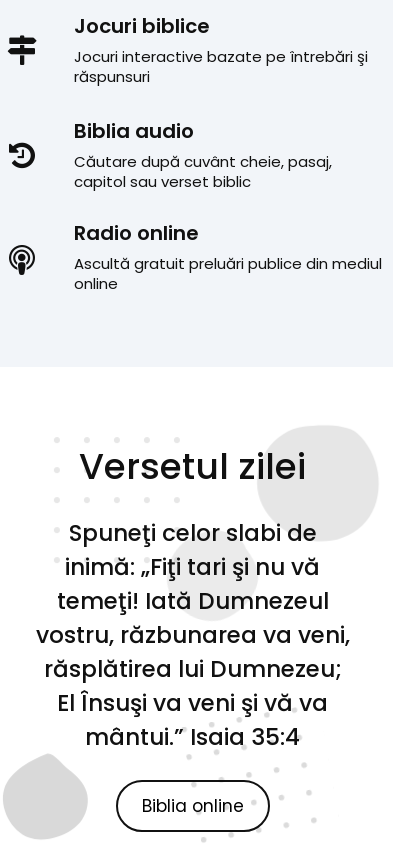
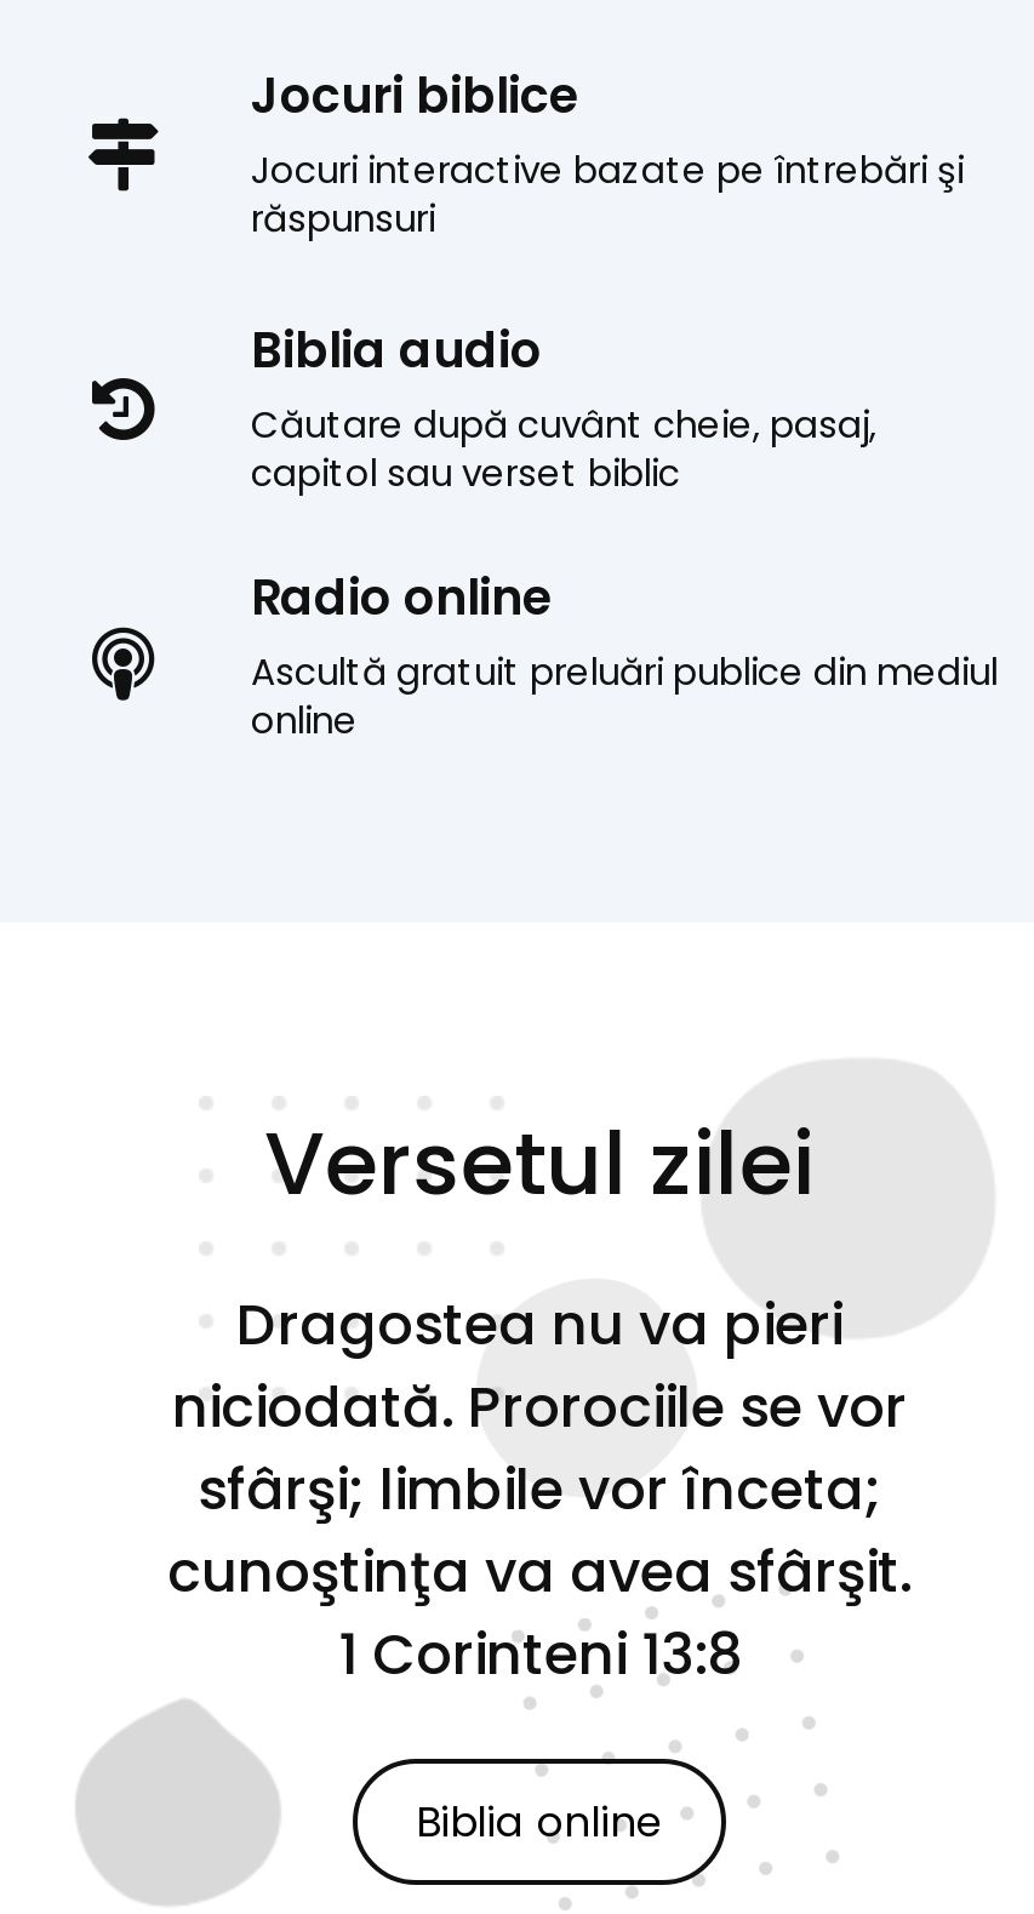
[36,517,350,753] Spuneţi celor slabi de | inimă: „Fiţi tari şi nu vă | temeţi! Iată Dumnezeul | vostru, răzbunarea va veni, | răsplătirea lui Dumnezeu; | El Însuşi va veni şi vă va | mântui.” Isaia 35:4 -> [167,1286,912,1693] Dragostea nu va pieri | niciodată. Prorociile se vor | sfârşi; limbile vor înceta; | cunoştinţa va avea sfârşit. | 1 Corinteni 13:8

